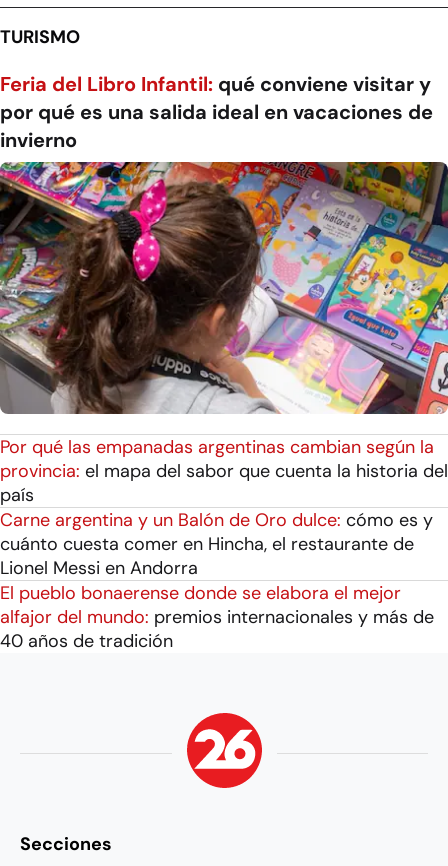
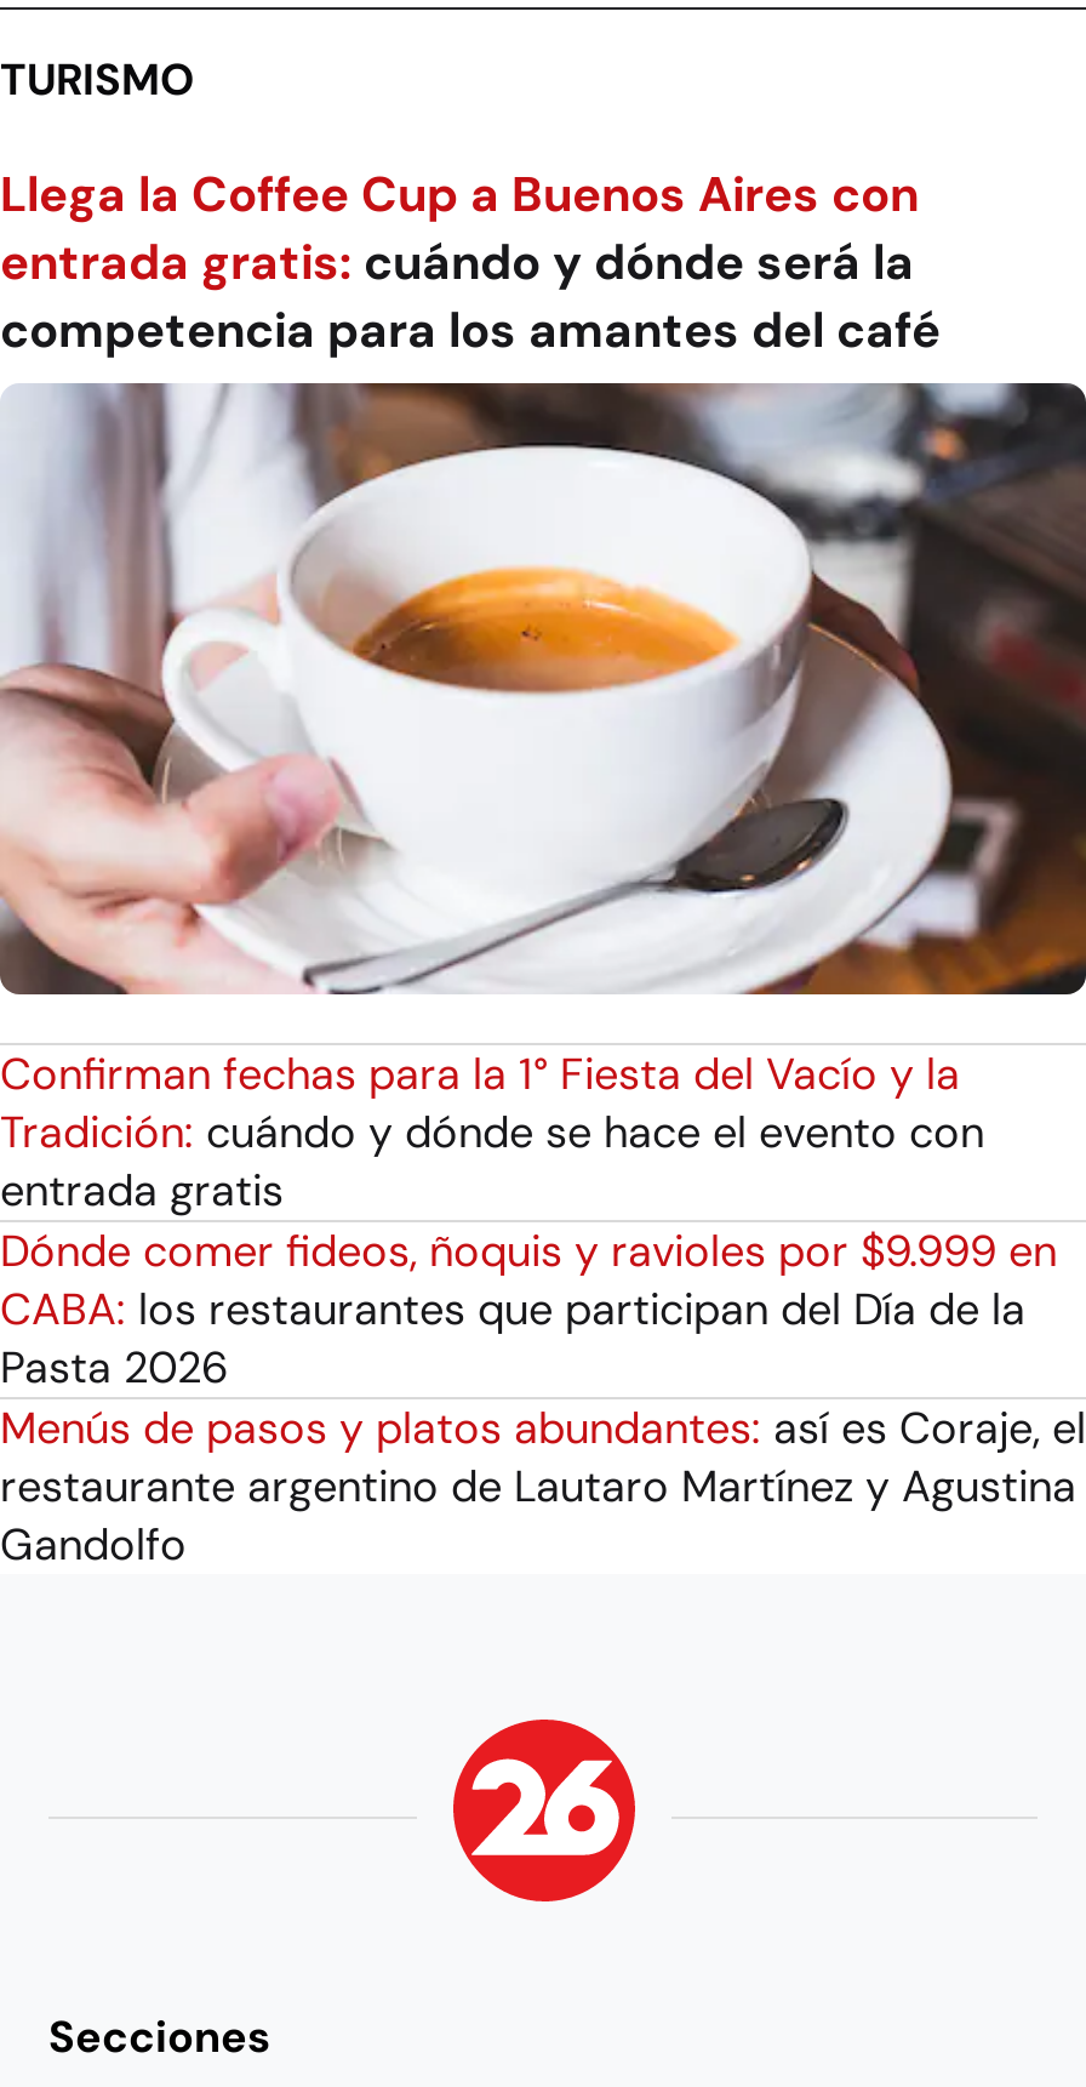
[0,71,433,153] Feria del Libro Infantil: qué conviene visitar y | por qué es una salida ideal en vacaciones de | invierno -> [0,162,941,360] Llega la Coffee Cup a Buenos Aires con | entrada gratis: cuándo y dónde será la | competencia para los amantes del café
[0,161,448,653] [image] | Por qué las empanadas argentinas cambian según la | provincia: el mapa del sabor que cuenta la historia del | país | Carne argentina y un Balón de Oro dulce: cómo es y | cuánto cuesta comer en Hincha, el restaurante de | Lionel Messi en Andorra | El pueblo bonaerense donde se elabora el mejor | alfajor del mundo: premios internacionales y más de | 40 años de tradición -> [0,381,1086,1573] [image] | Confirman fechas para la 1° Fiesta del Vacío y la | Tradición: cuándo y dónde se hace el evento con | entrada gratis | Dónde comer fideos, ñoquis y ravioles por $9.999 en | CABA: los restaurantes que participan del Día de la | Pasta 2026 | Menús de pasos y platos abundantes: así es Coraje, el | restaurante argentino de Lautaro Martínez y Agustina | Gandolfo

